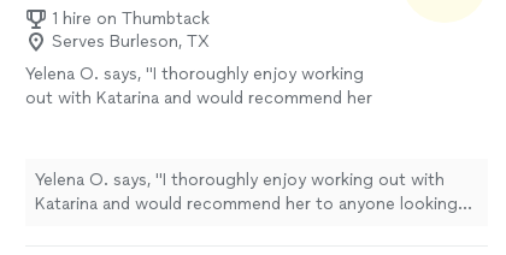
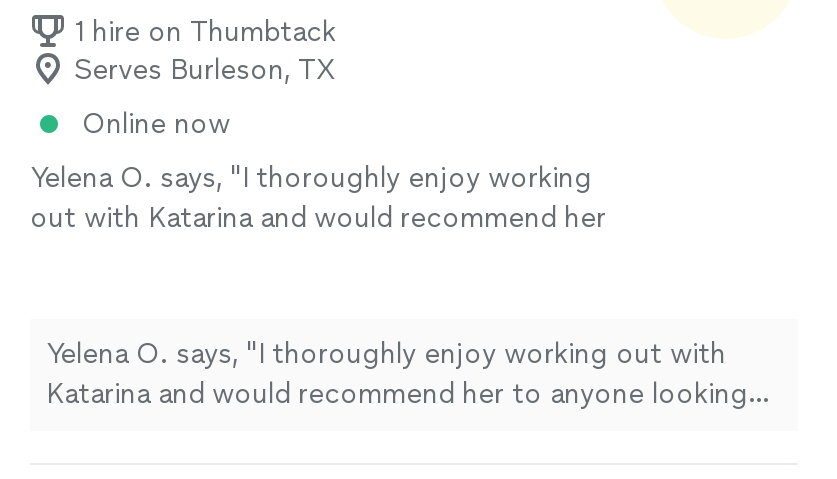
none -> [82,106,230,140] Online now

